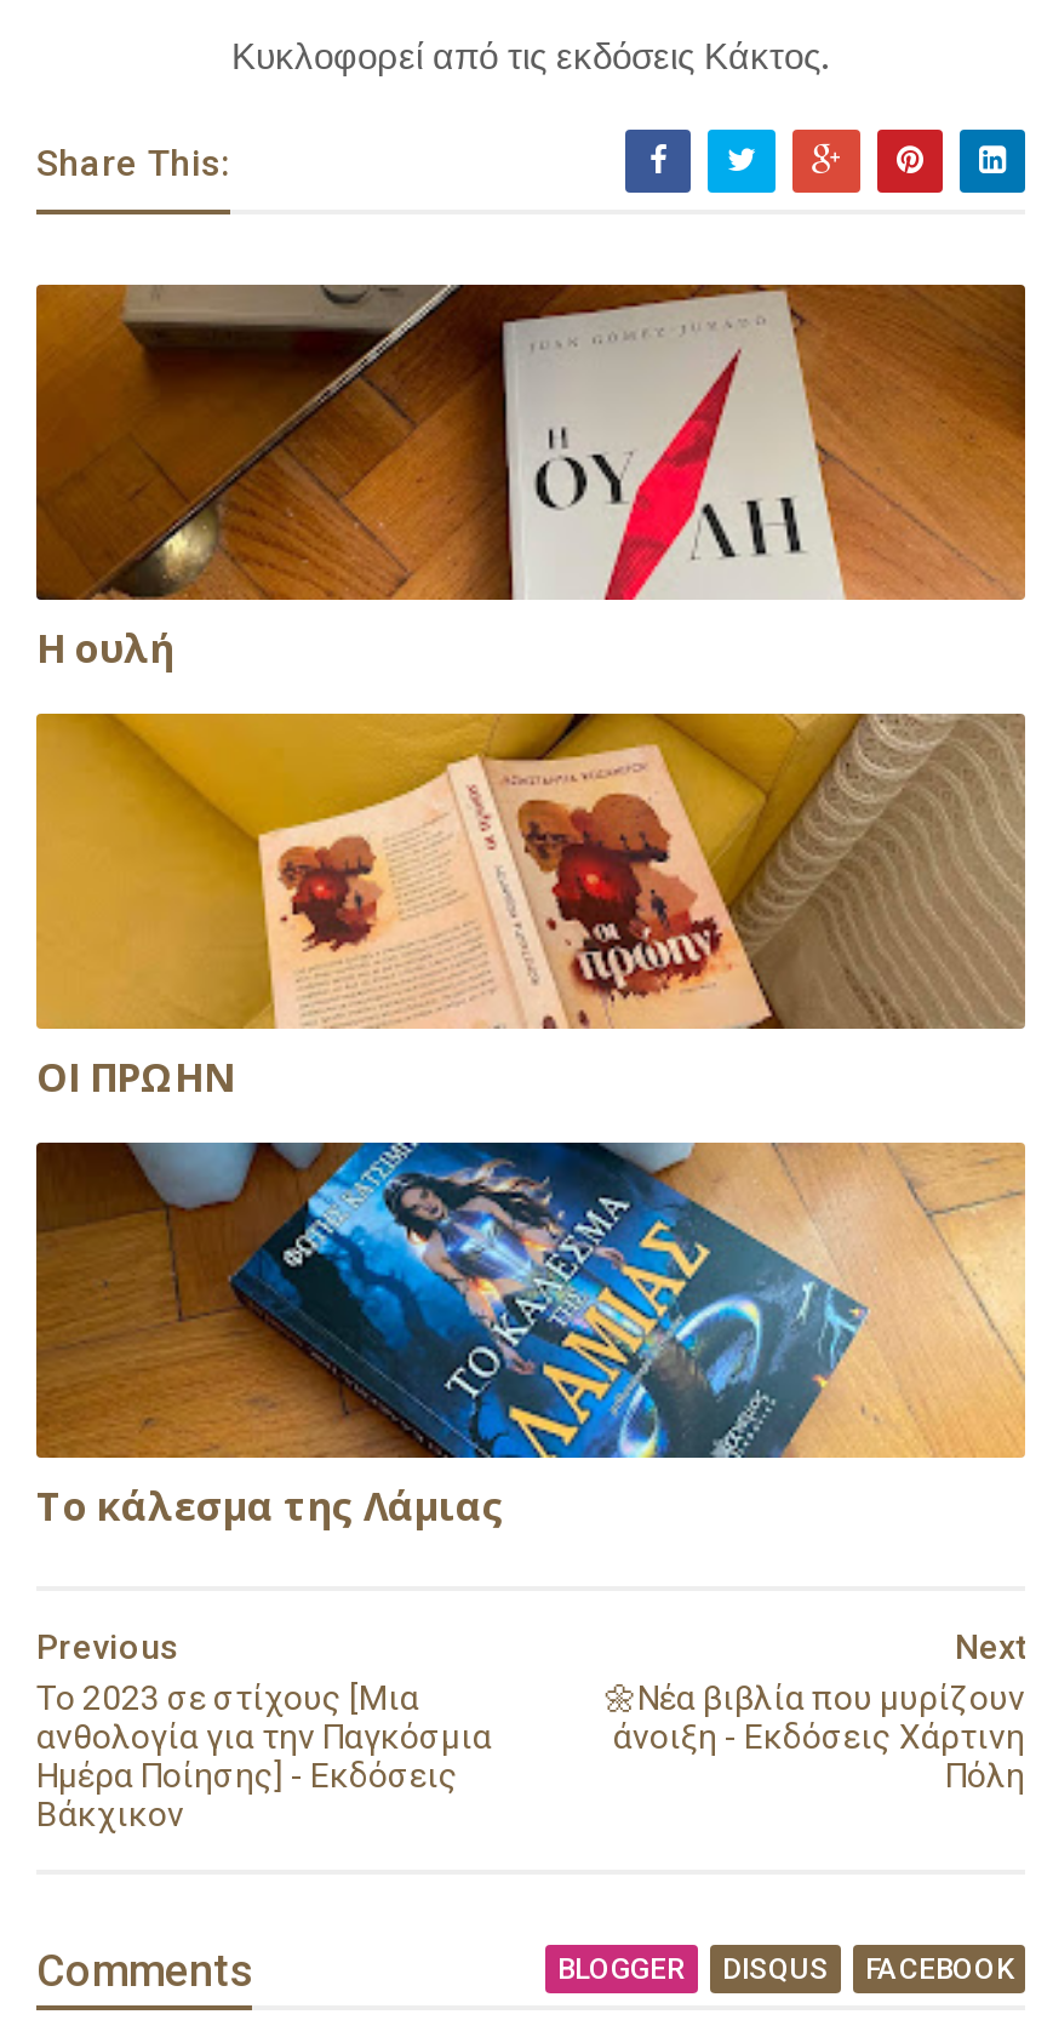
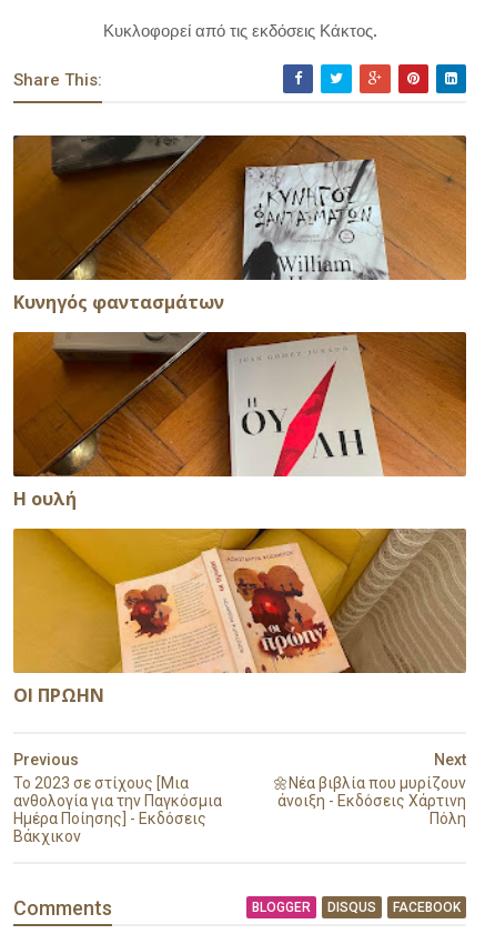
none -> [13,134,224,314] [image] | Κυνηγός φαντασμάτων
none -> [203,135,466,281] [image]
moved [36,280,1028,1103] -> [13,330,467,707]: [image] | Η ουλή | ΟΙ ΠΡΩΗΝ
[34,1140,1025,1532] [image] | Το κάλεσμα της Λάμιας -> none

